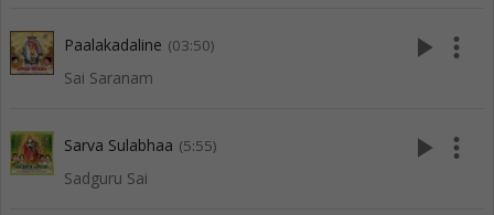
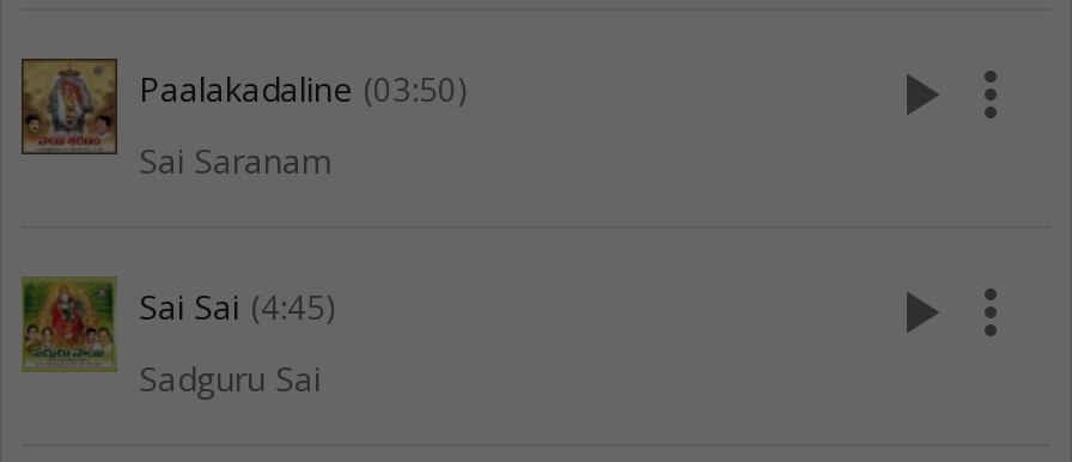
[64,135,217,156] Sarva Sulabhaa (5:55) -> [139,285,335,330] Sai Sai (4:45)

